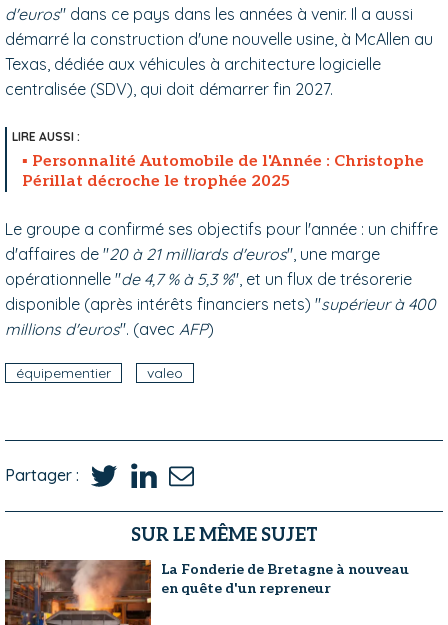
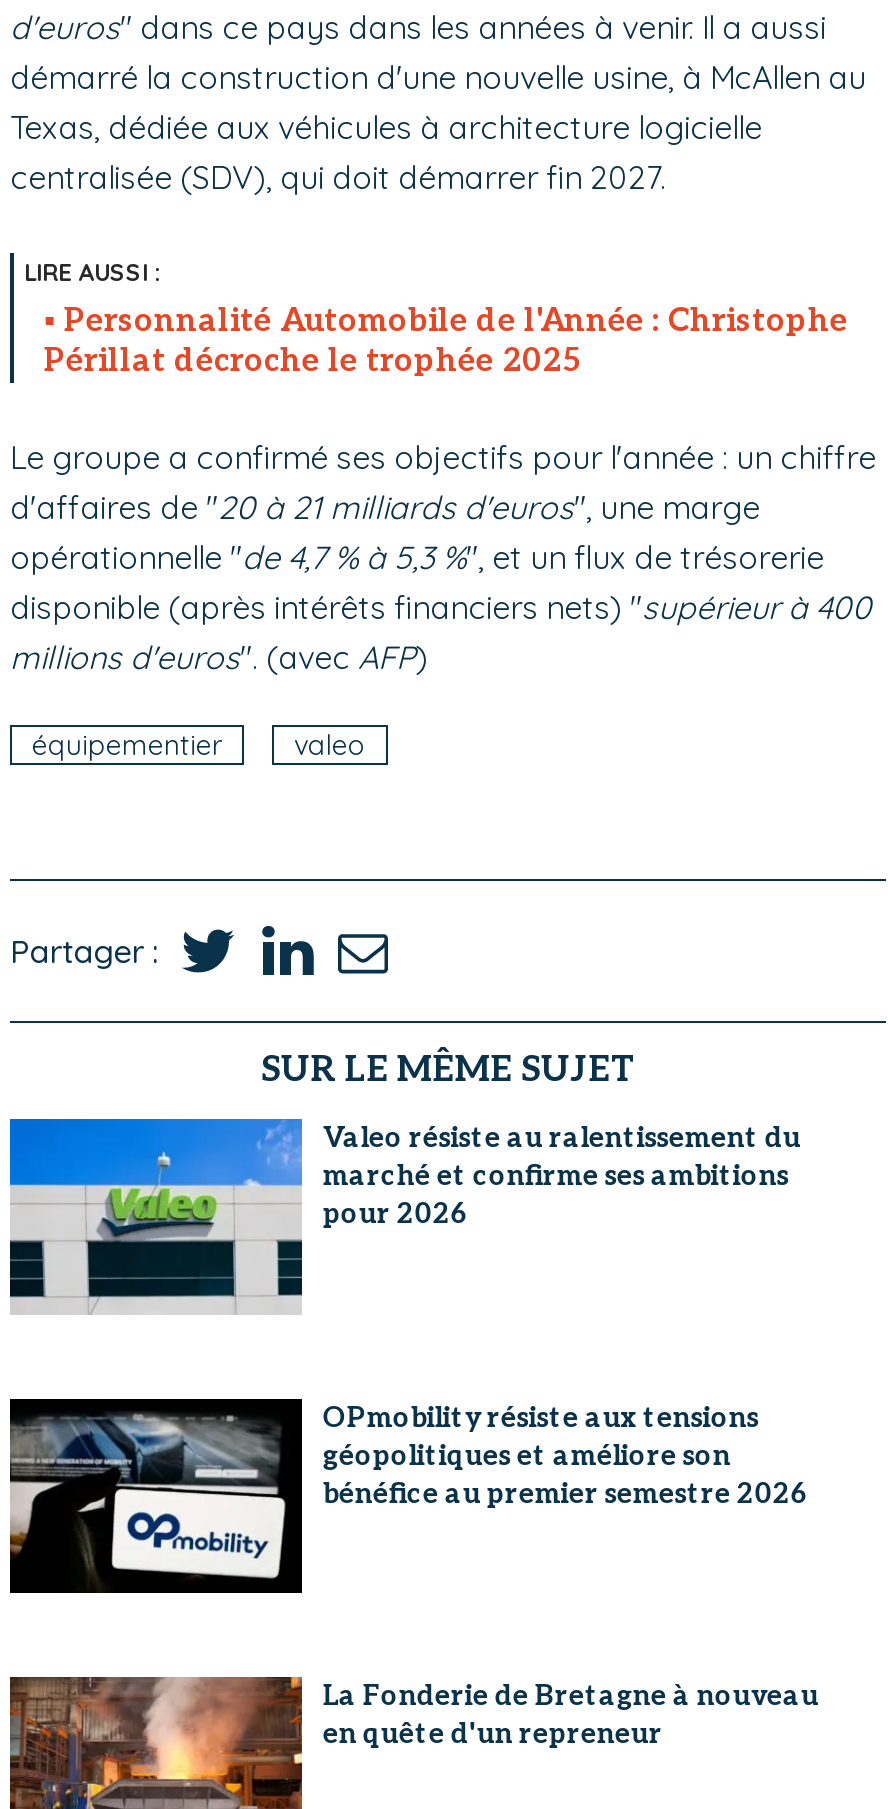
none -> [8,1116,801,1324] [image] | Valeo résiste au ralentissement du | marché et confirme ses ambitions | pour 2026
none -> [8,1396,809,1594] [image] | OPmobility résiste aux tensions | géopolitiques et améliore son | bénéfice au premier semestre 2026

